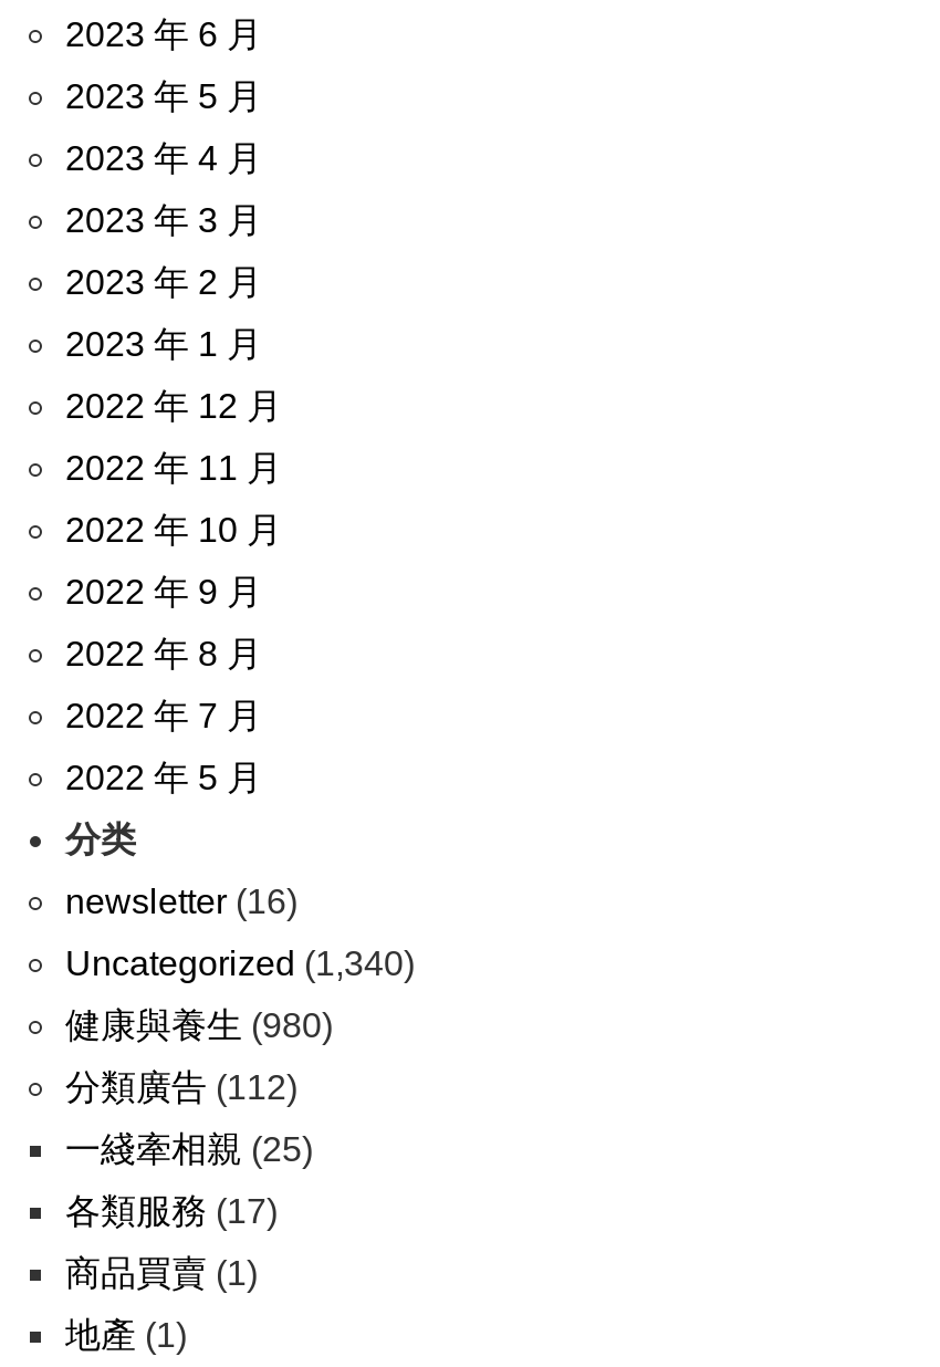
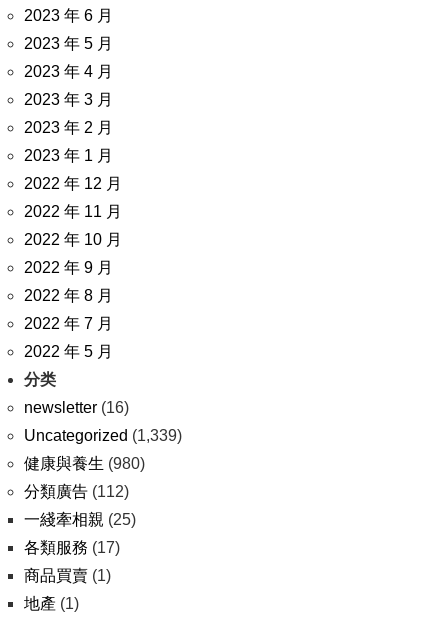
[65,945,415,982] Uncategorized (1,340) -> [24,427,182,444] Uncategorized (1,339)

